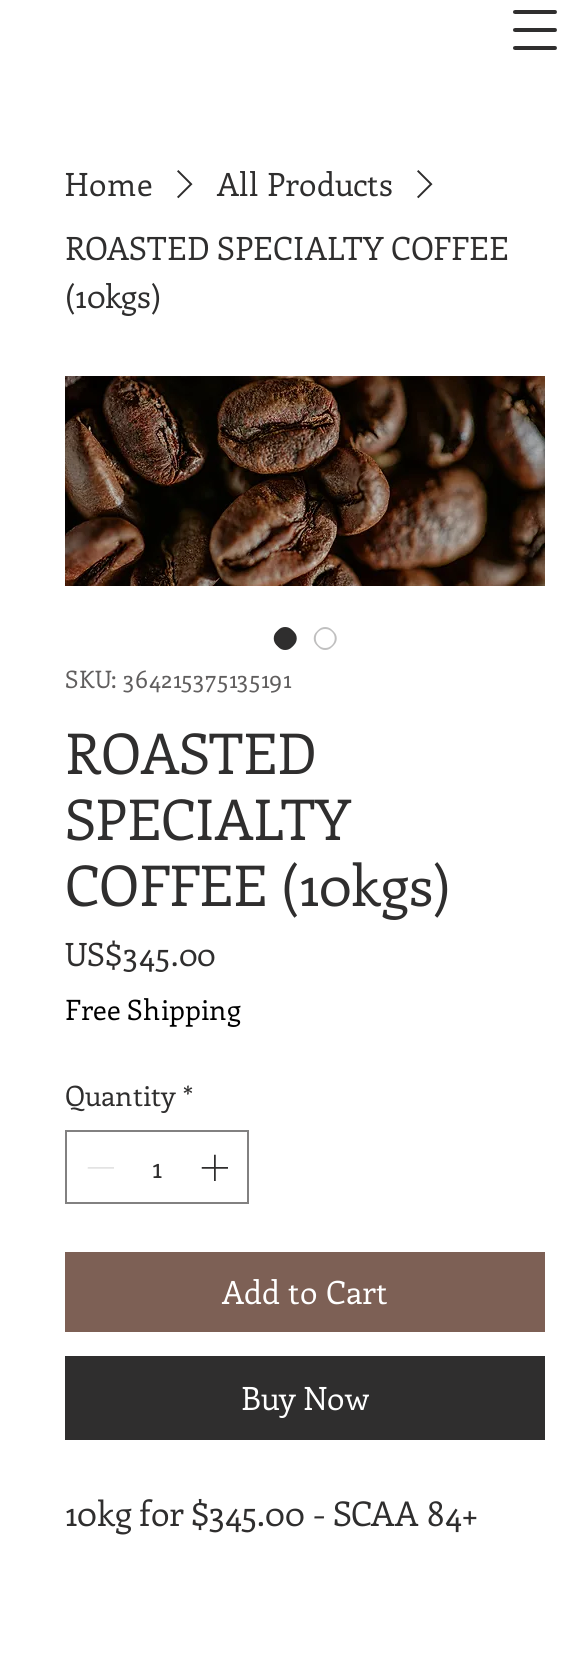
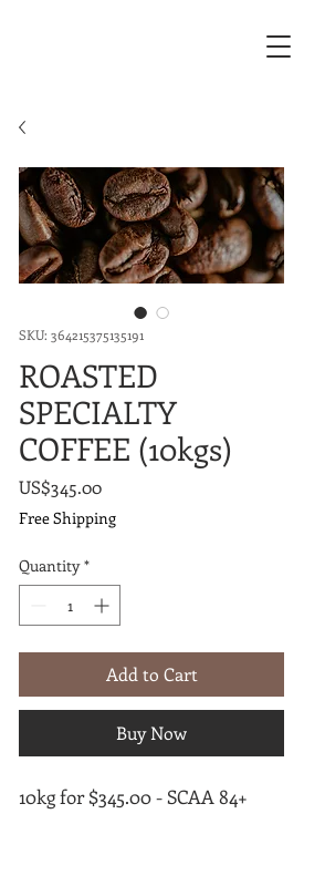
[65,162,509,316] Home | All Products | ROASTED SPECIALTY COFFEE | (10kgs) -> none

